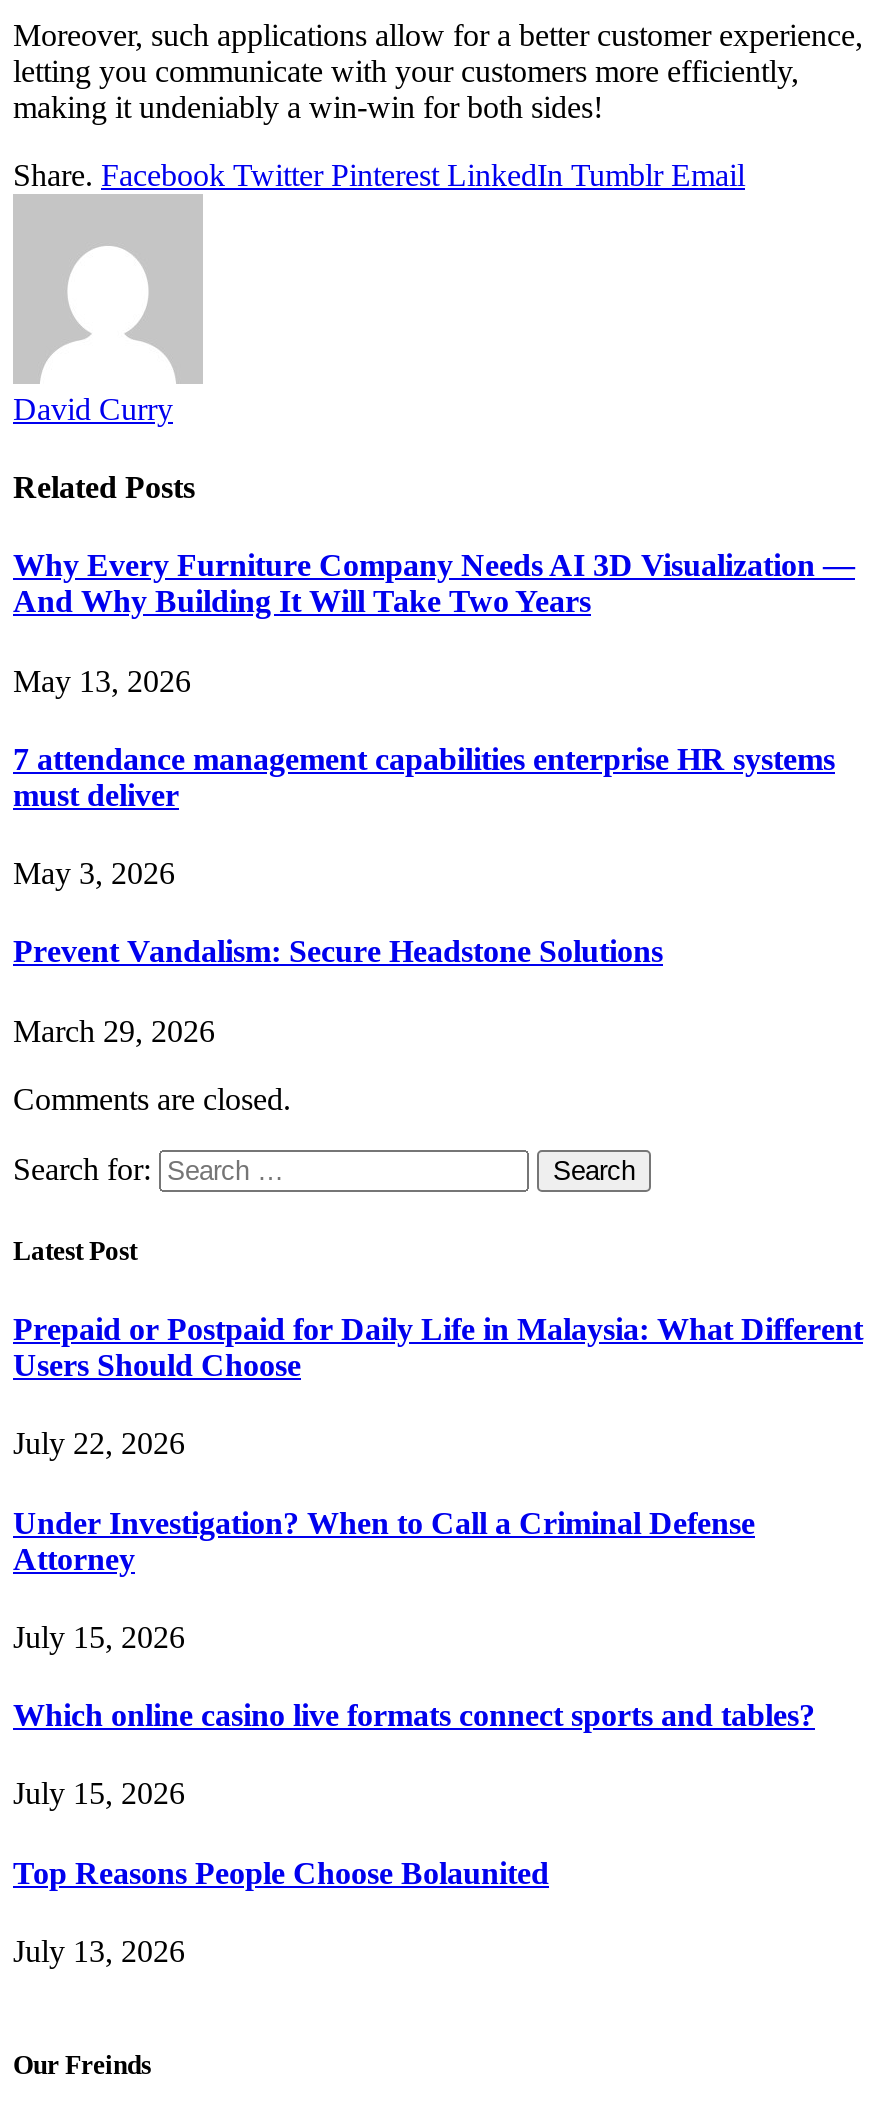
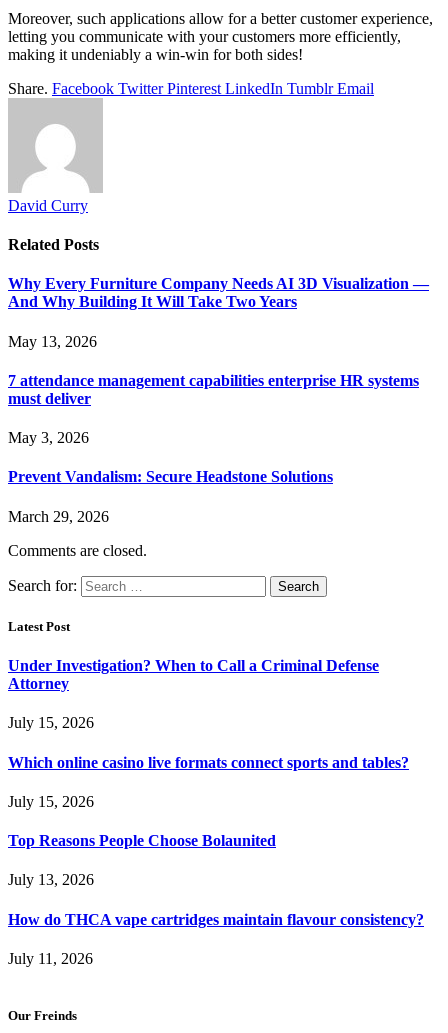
[13,1312,863,1461] Prepaid or Postpaid for Daily Life in Malaysia: What Different | Users Should Choose | July 22, 2026 -> none
moved [13,1505,815,1968] -> [8,657,409,888]: Under Investigation? When to Call a Criminal Defense | Attorney | July 15, 2026 | Which online casino live formats connect sports and tables? | July 15, 2026 | Top Reasons People Choose Bolaunited | July 13, 2026
none -> [8,911,424,967] How do THCA vape cartridges maintain flavour consistency? | July 11, 2026

